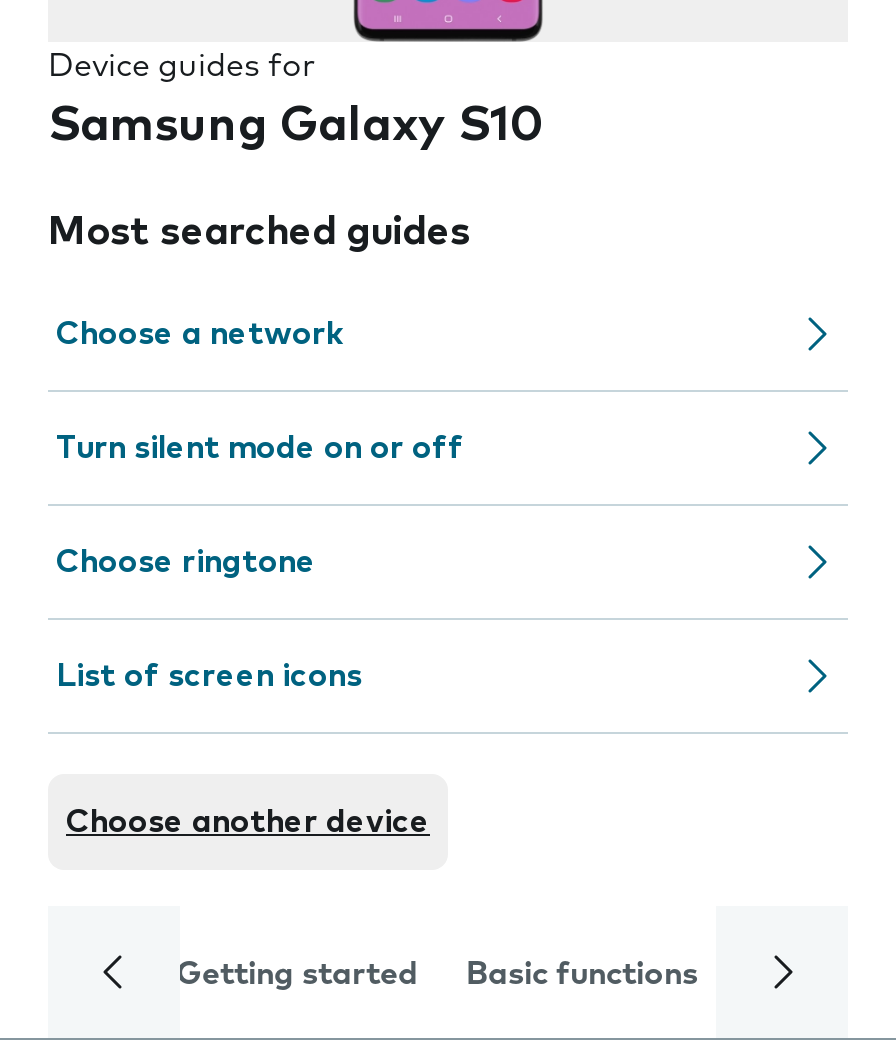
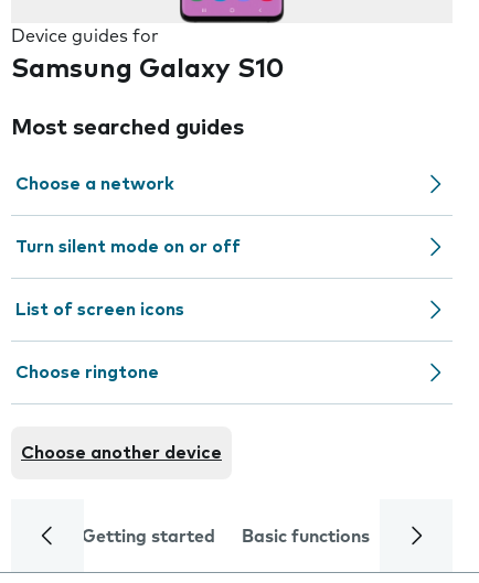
moved [56,546,316,578] -> [15,364,159,381]: Choose ringtone
moved [56,660,362,692] -> [15,301,184,319]: List of screen icons

